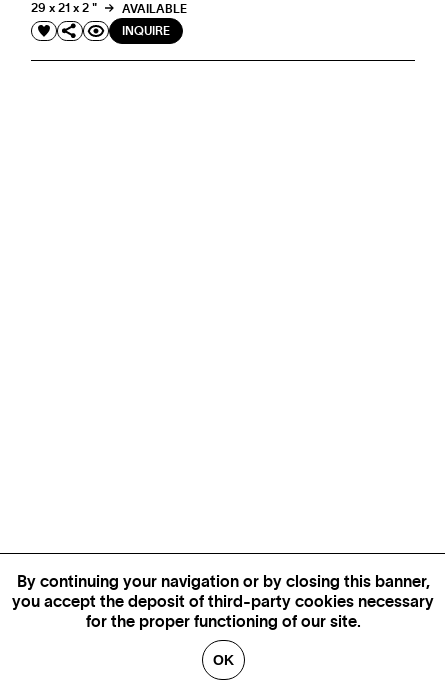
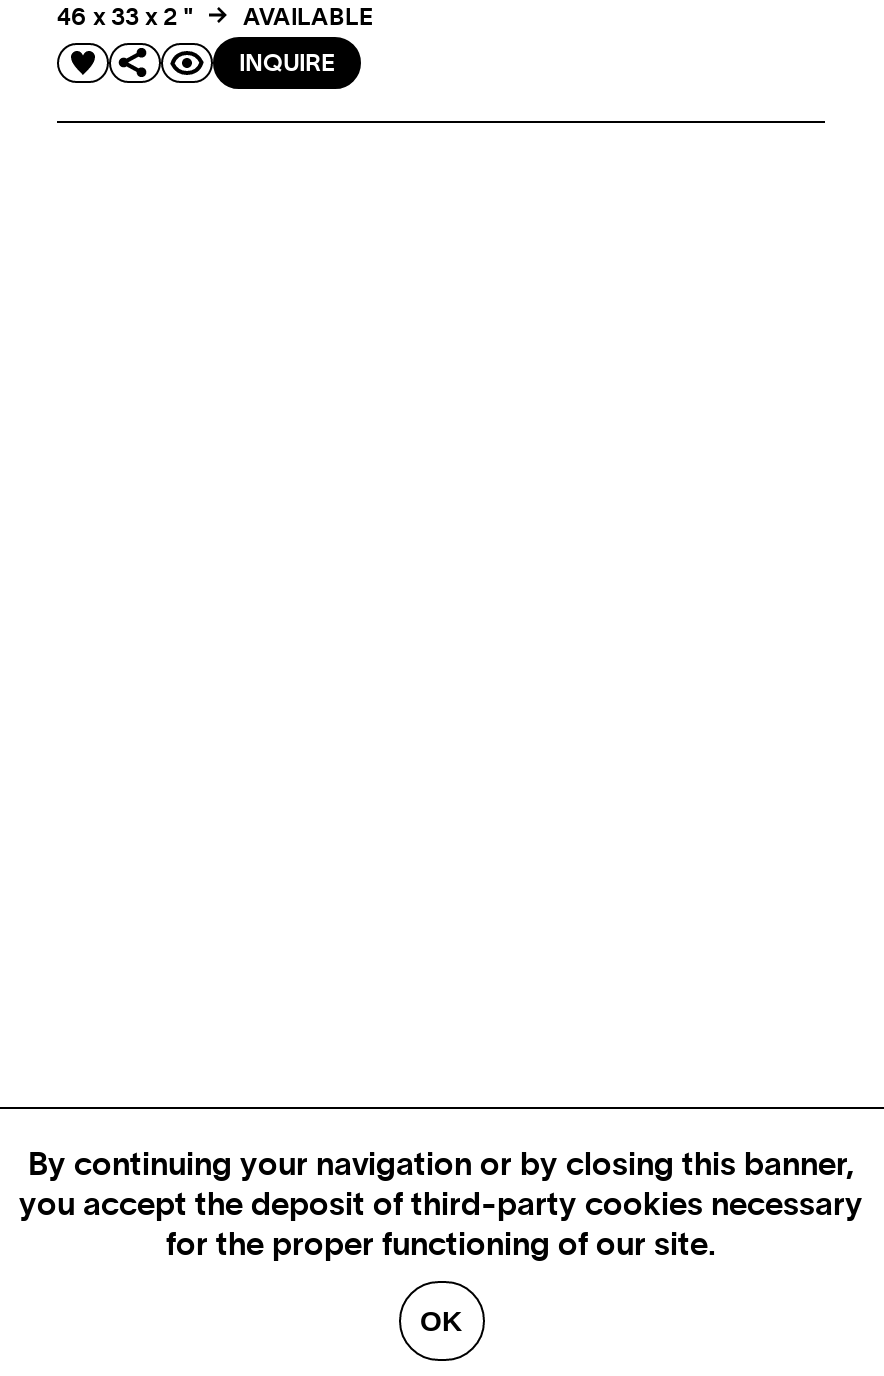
[31,2,187,14] 29 x 21 x 2 " AVAILABLE -> [57,4,373,29] 46 x 33 x 2 " AVAILABLE

